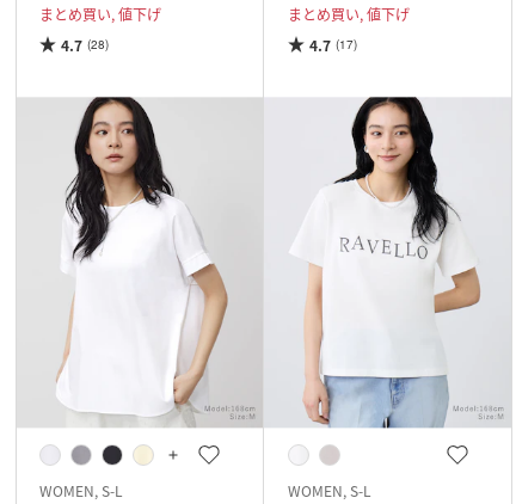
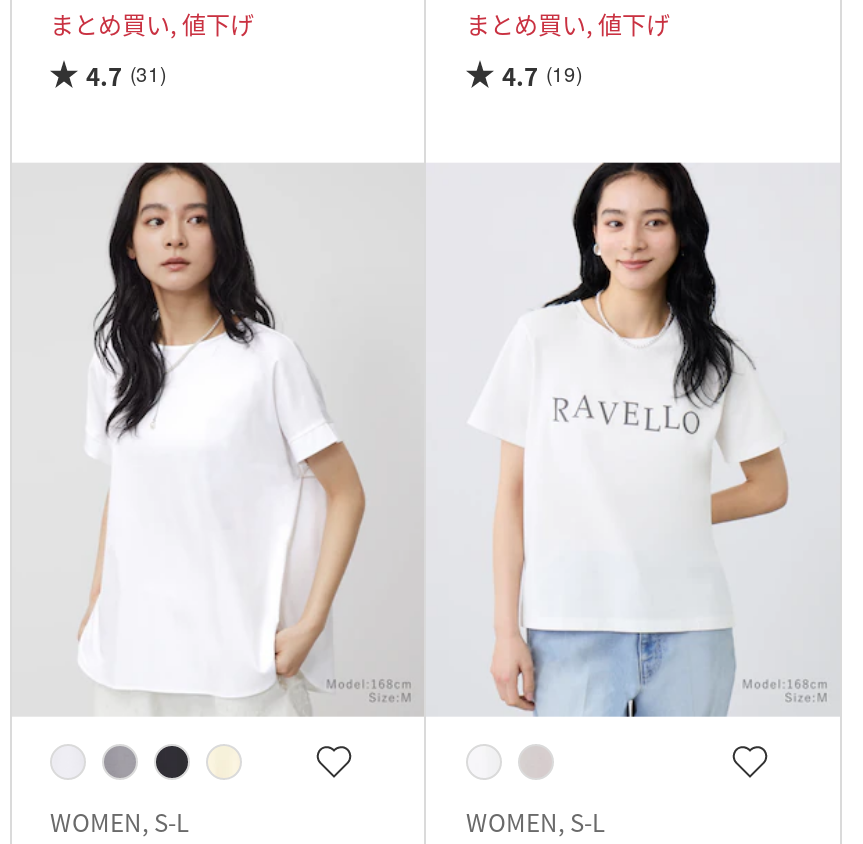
[61,34,109,55] 4.7 (28) -> [86,58,166,92] 4.7 (31)
[309,34,357,55] 4.7 (17) -> [502,58,582,92] 4.7 (19)

